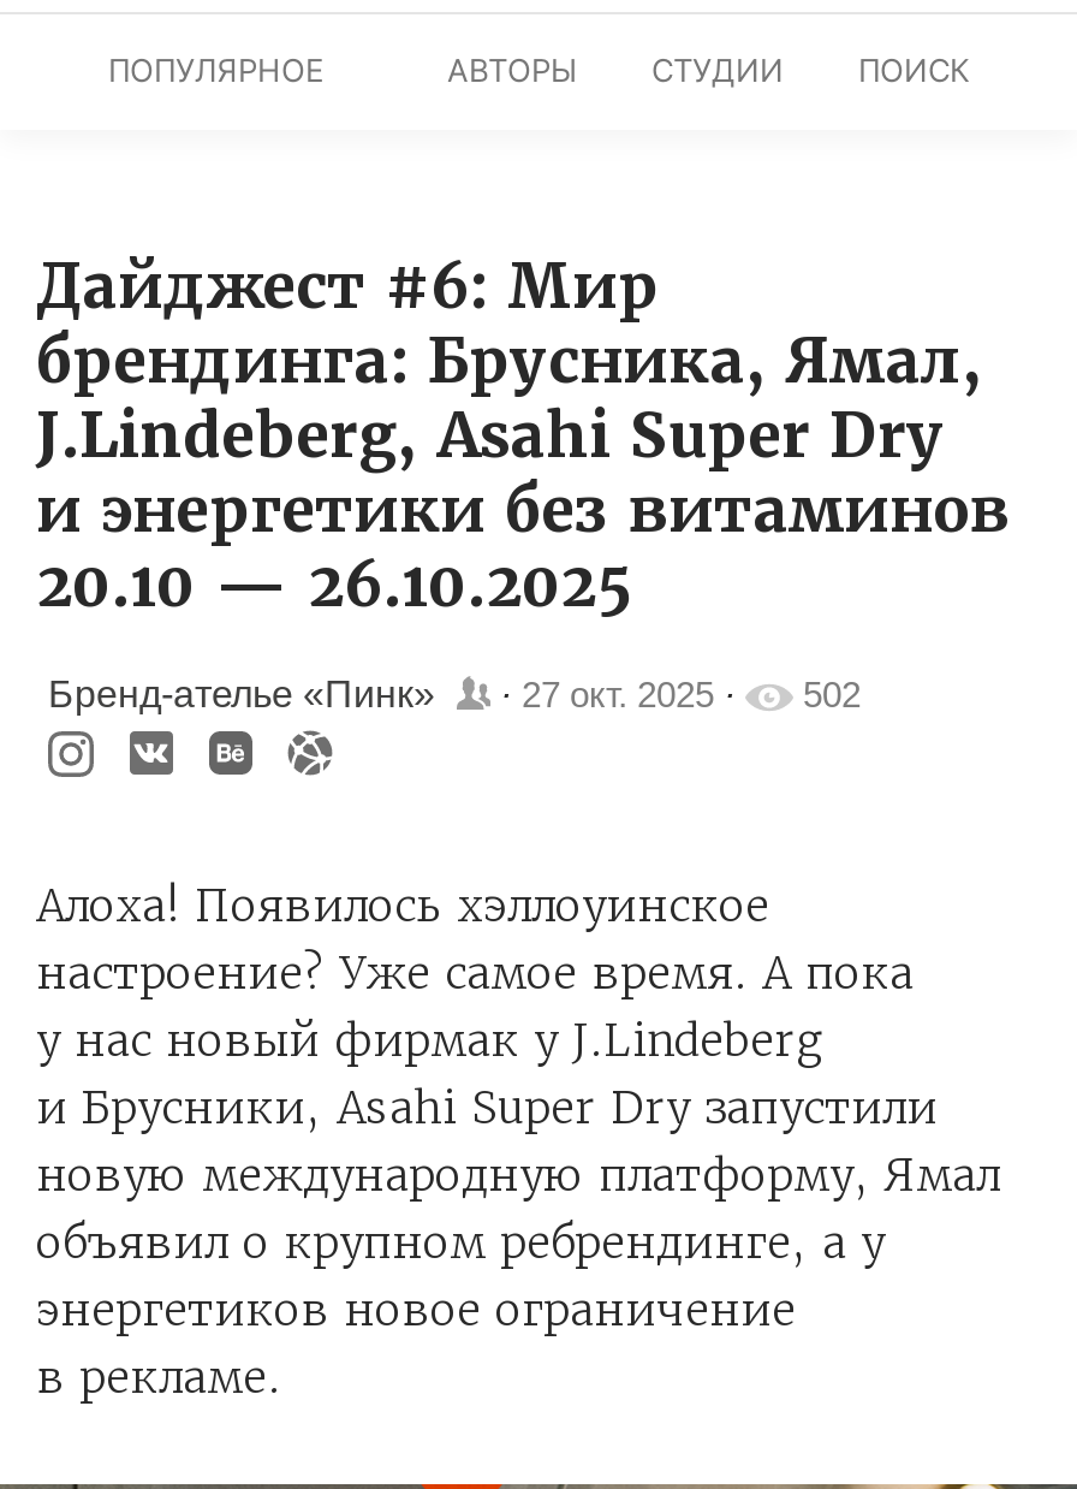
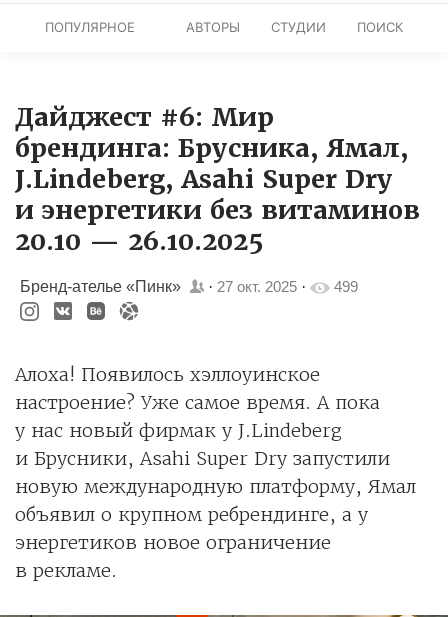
[48,673,861,713] Бренд-ателье «Пинк» · 27 окт. 2025 · 502 -> [20,278,358,295] Бренд-ателье «Пинк» · 27 окт. 2025 · 499

